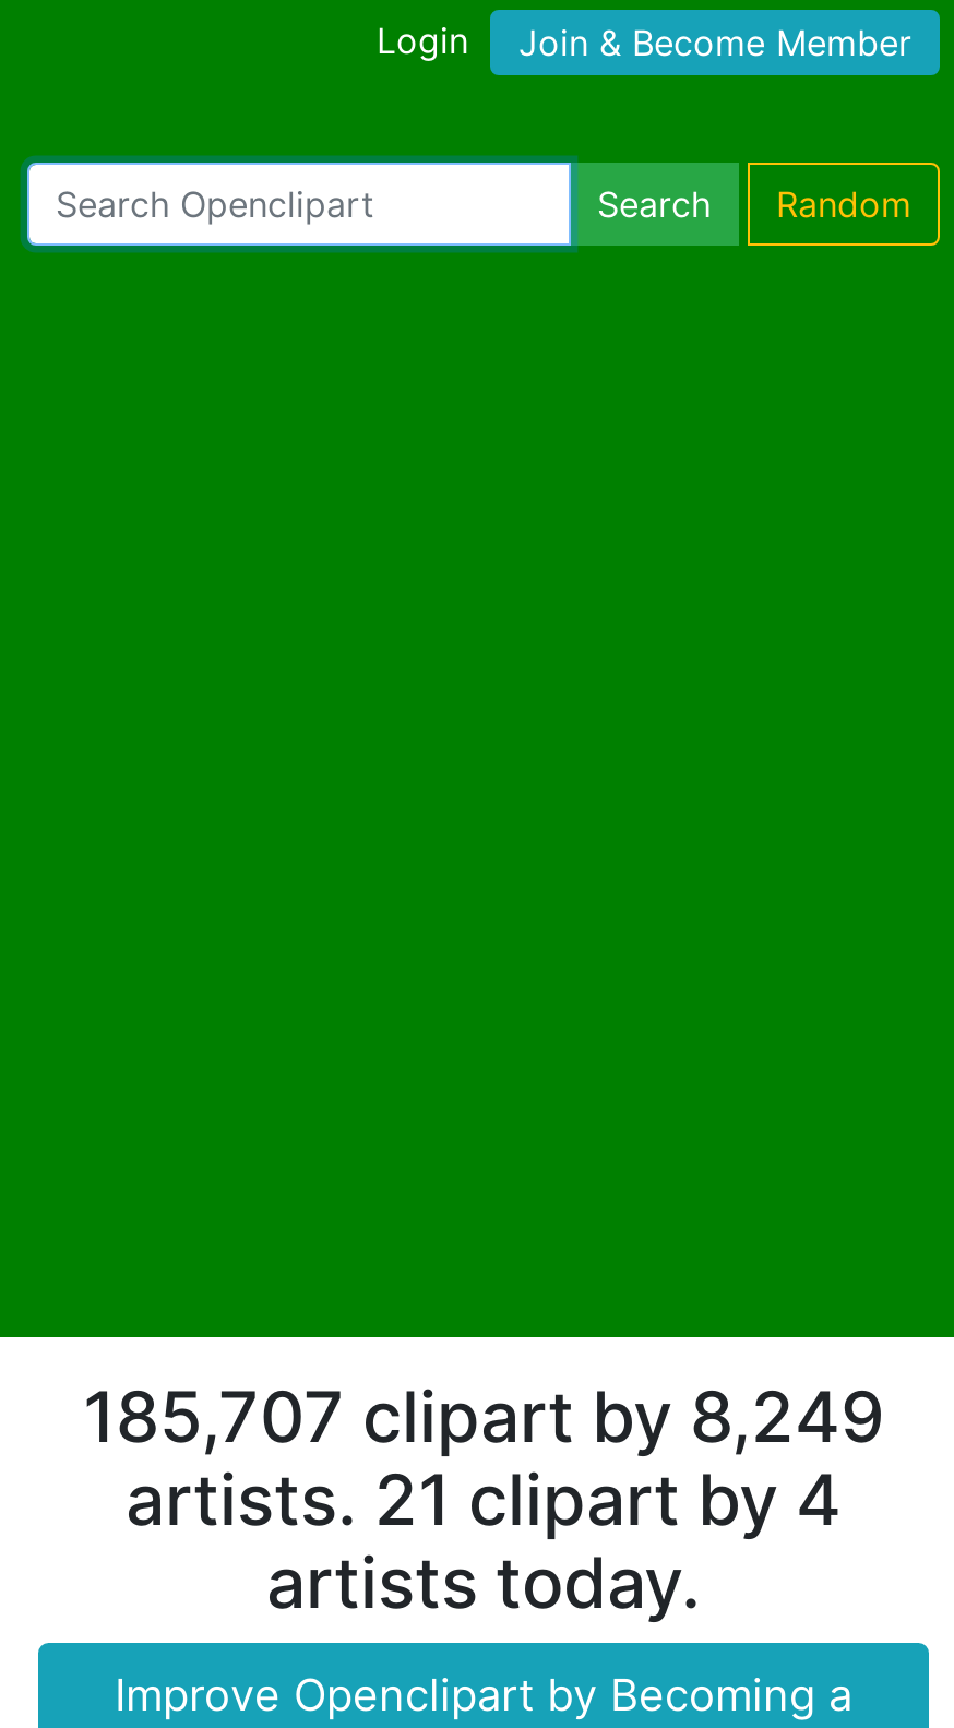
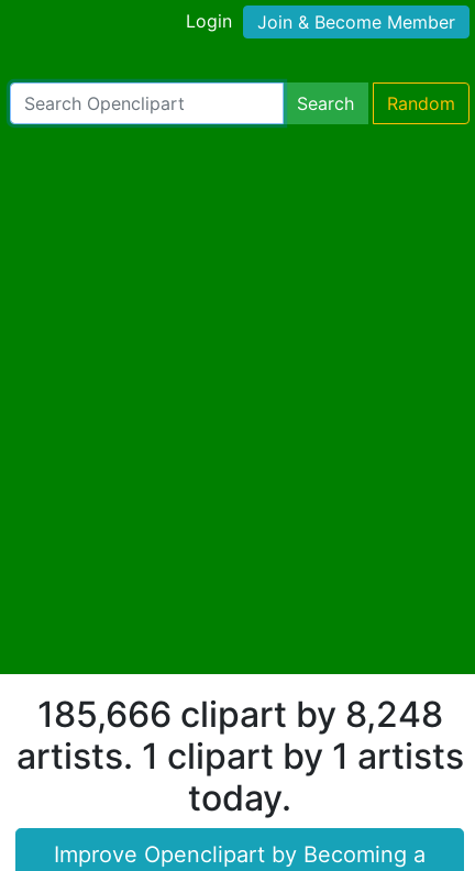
[83,1373,884,1624] 185,707 clipart by 8,249 | artists. 21 clipart by 4 | artists today. -> [16,692,463,819] 185,666 clipart by 8,248 | artists. 1 clipart by 1 artists | today.

